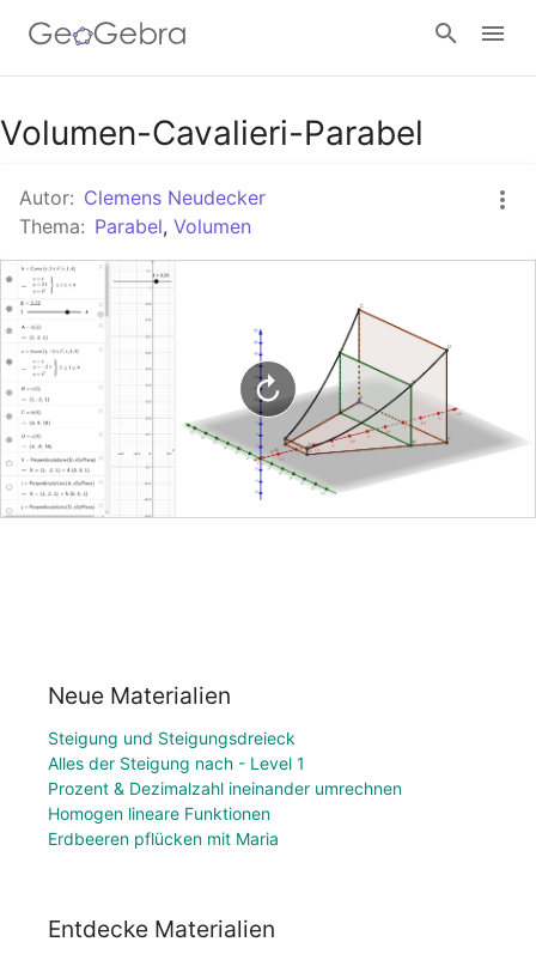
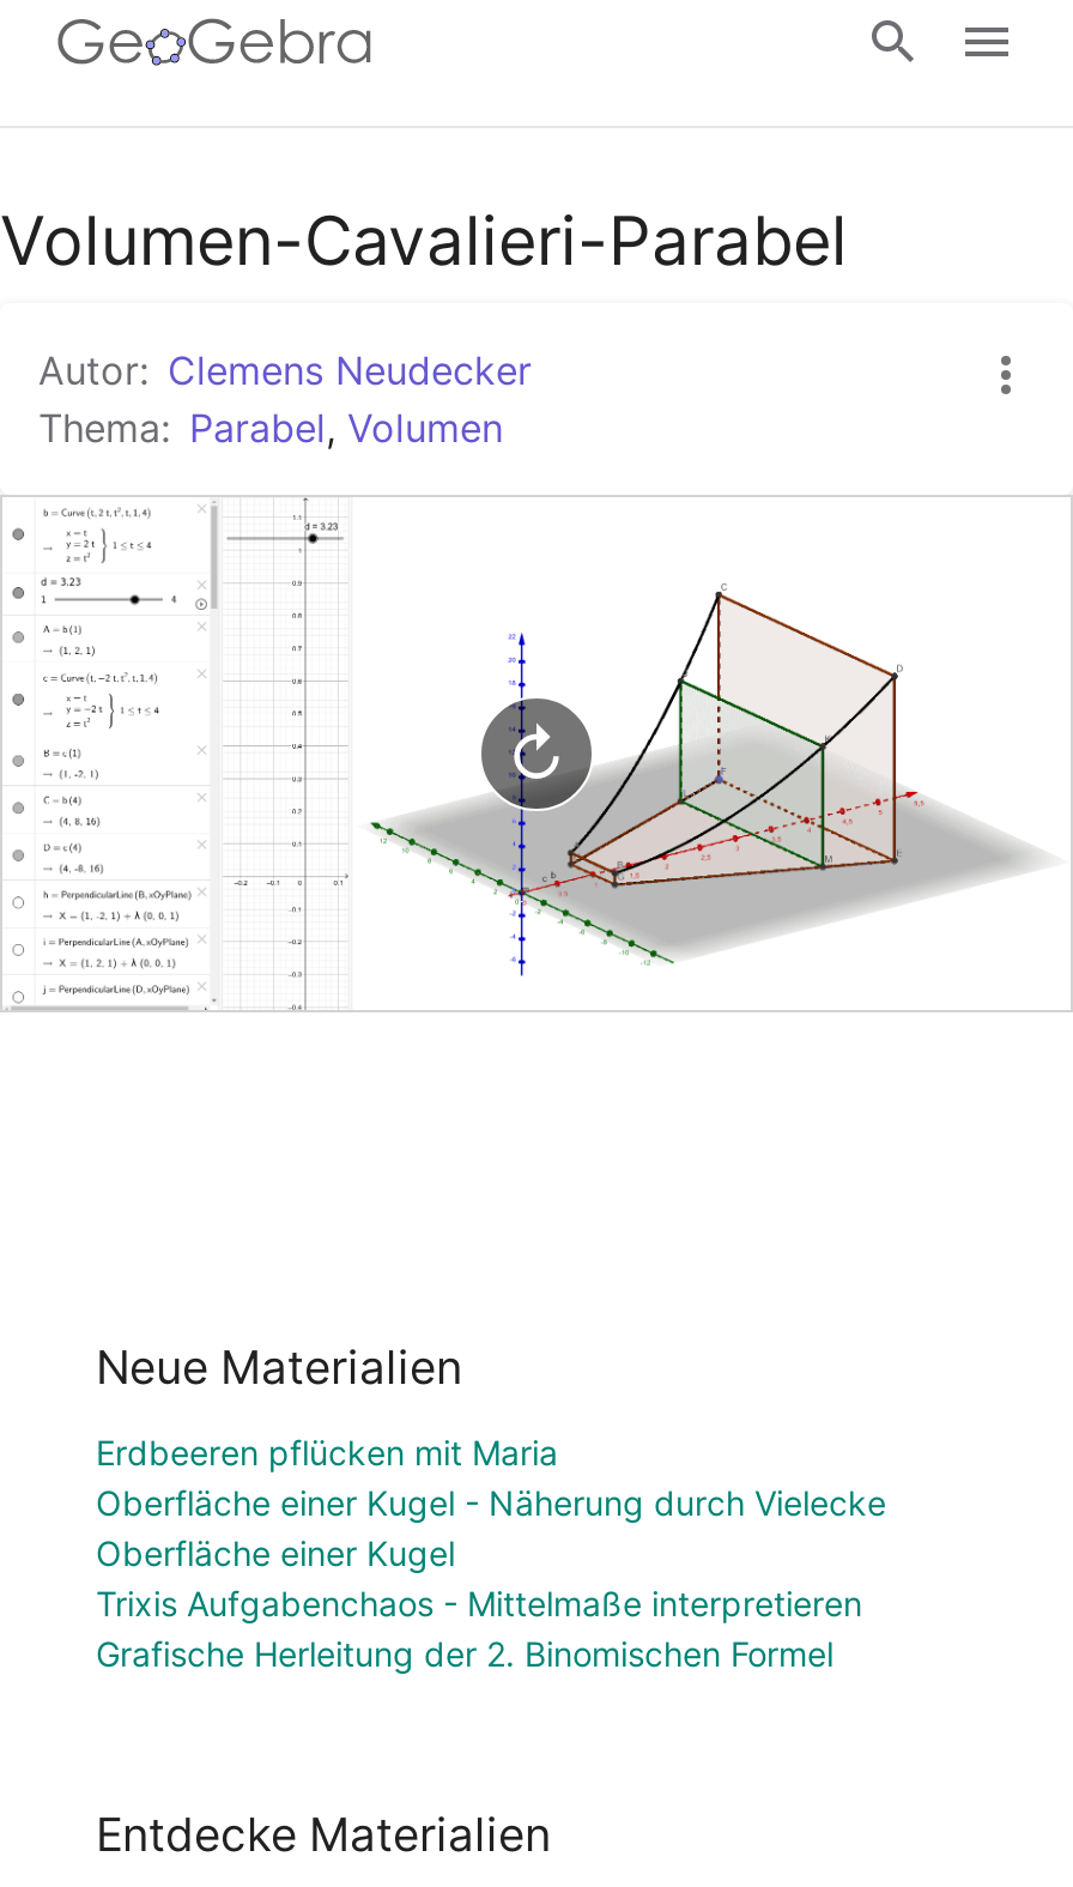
[48,728,402,823] Steigung und Steigungsdreieck | Alles der Steigung nach - Level 1 | Prozent & Dezimalzahl ineinander umrechnen | Homogen lineare Funktionen -> none
moved [48,828,279,848] -> [96,1431,558,1472]: Erdbeeren pflücken mit Maria
none -> [96,1482,886,1673] Oberfläche einer Kugel - Näherung durch Vielecke | Oberfläche einer Kugel | Trixis Aufgabenchaos - Mittelmaße interpretieren | Grafische Herleitung der 2. Binomischen Formel

